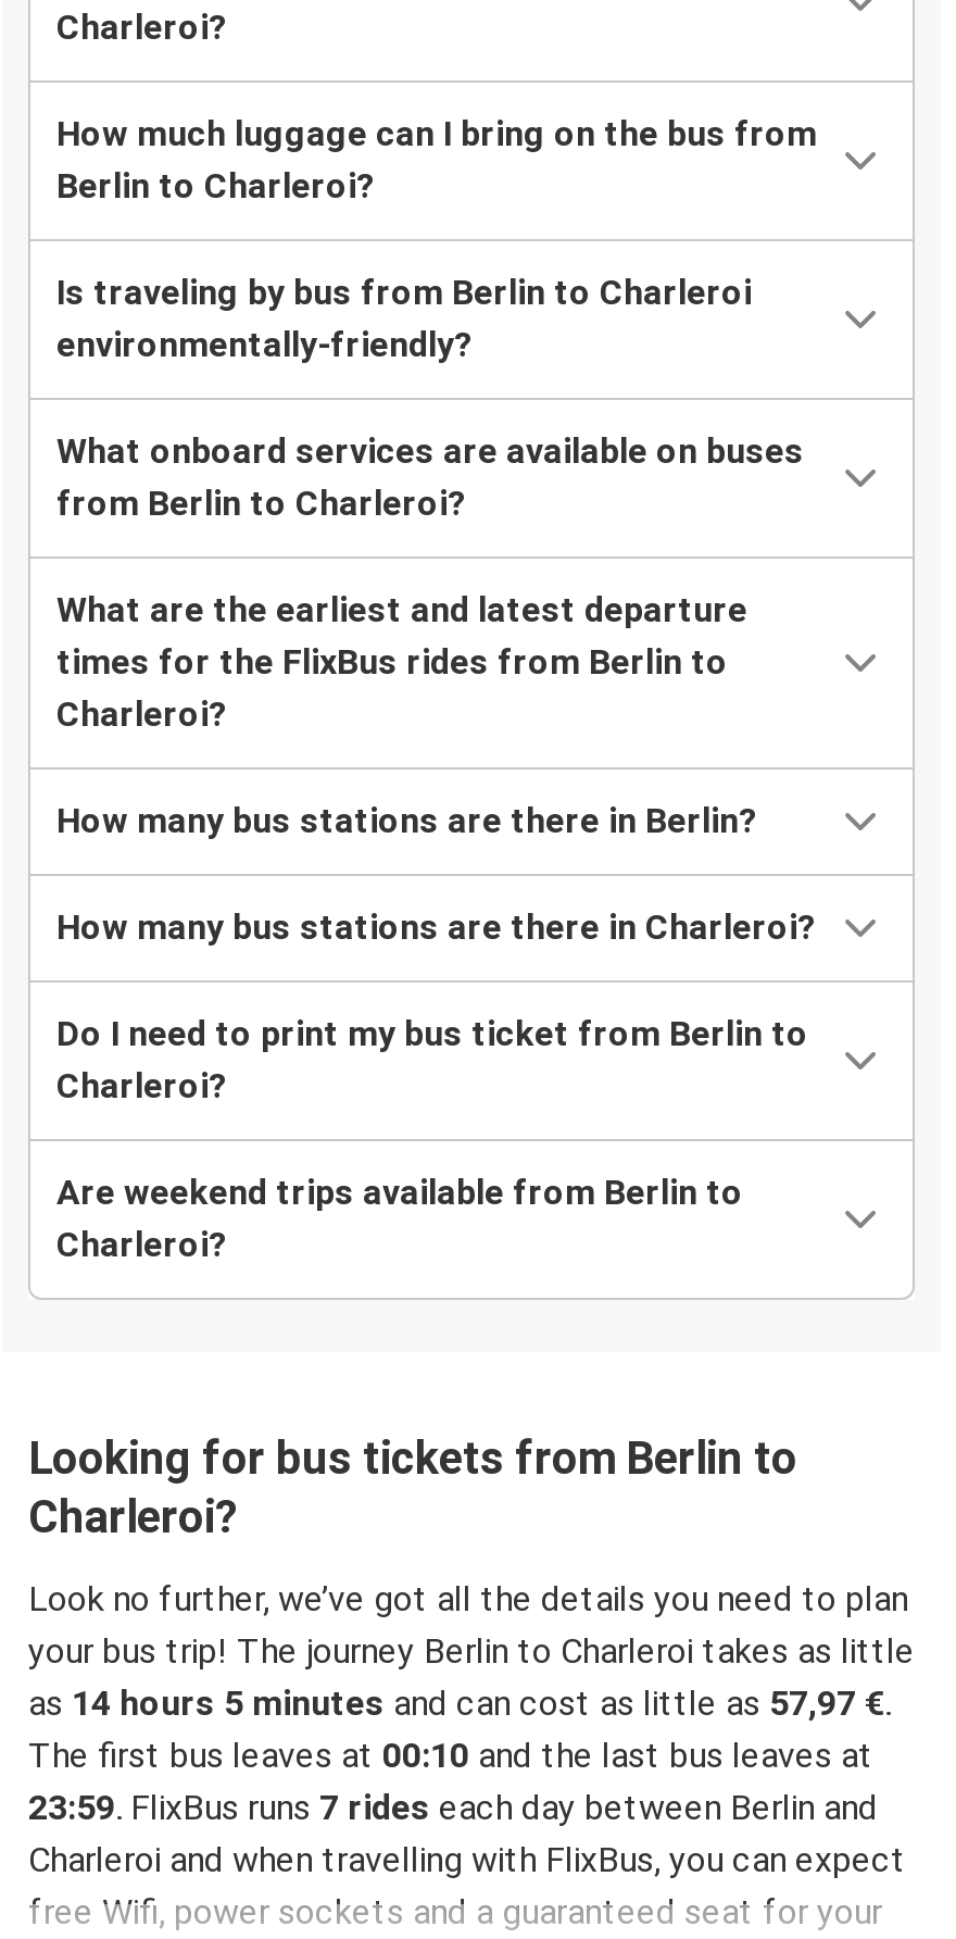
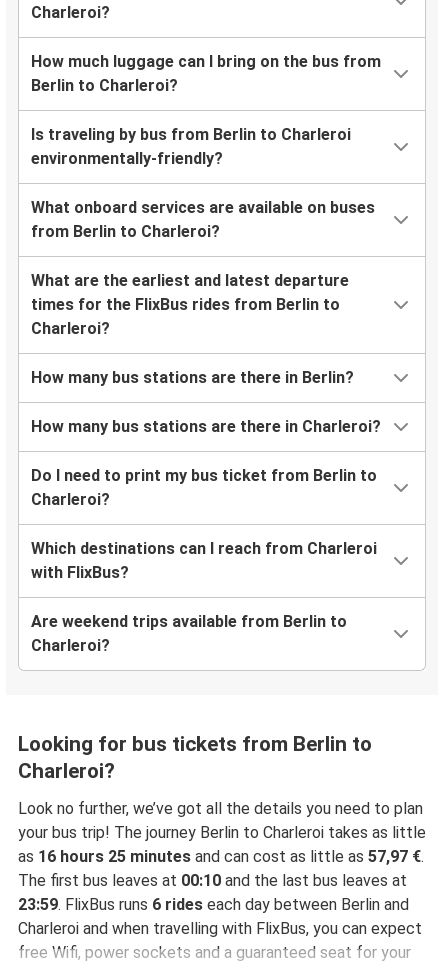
none -> [31,539,377,582] Which destinations can I reach from Charleroi | with FlixBus?
[28,1683,891,1724] as 14 hours 5 minutes and can cost as little as 57,97 €. -> [18,847,424,866] as 16 hours 25 minutes and can cost as little as 57,97 €.
[28,1787,878,1829] 23:59. FlixBus runs 7 rides each day between Berlin and -> [18,895,409,914] 23:59. FlixBus runs 6 rides each day between Berlin and

